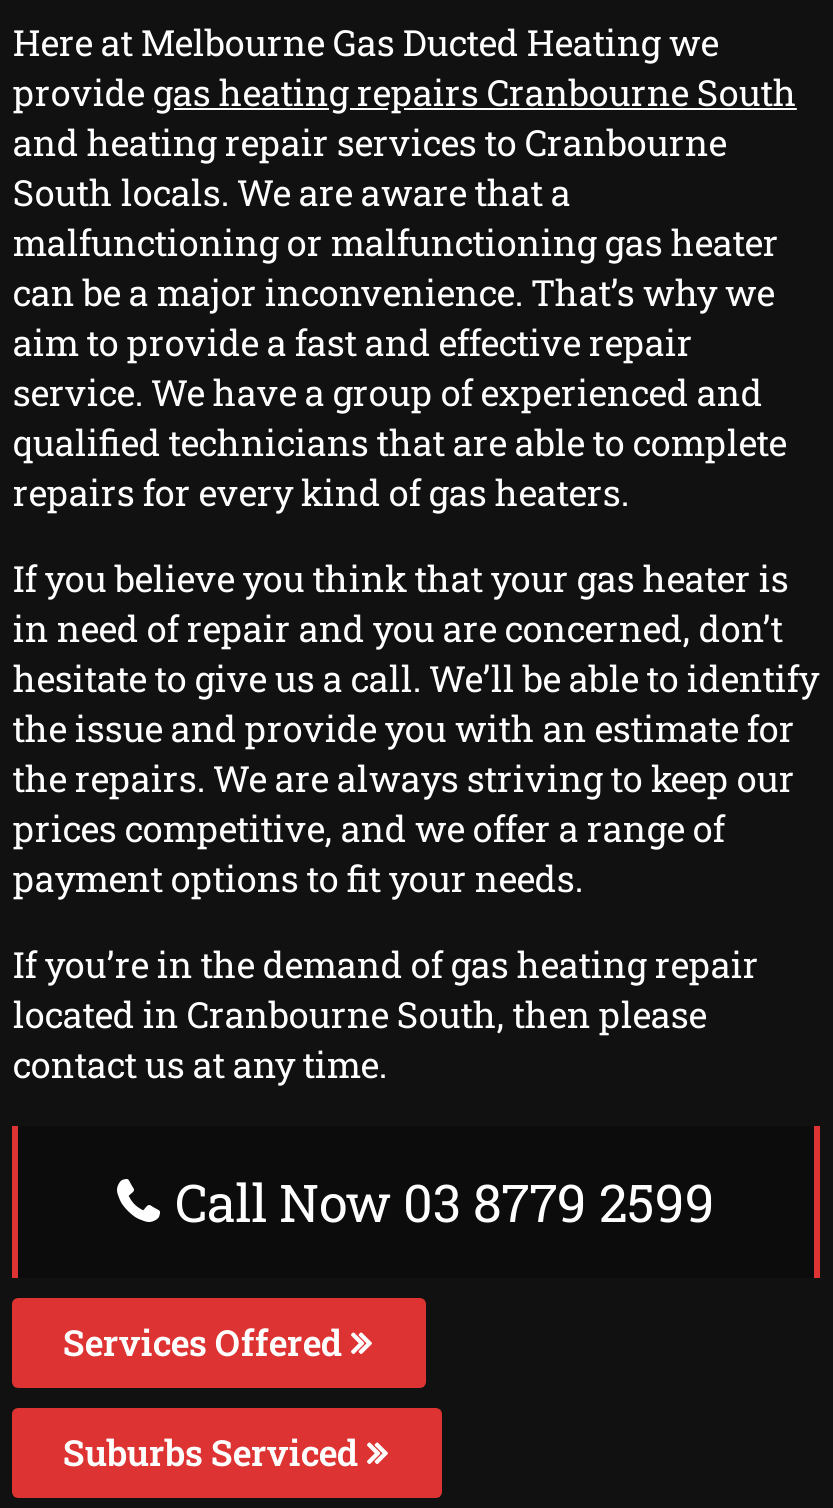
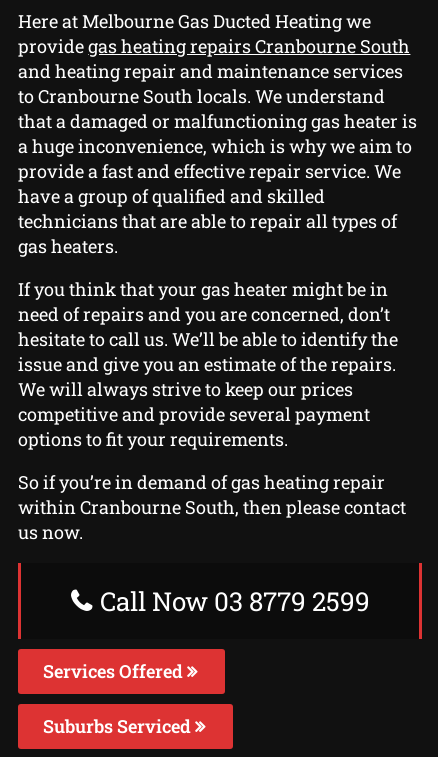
[13,118,787,516] and heating repair services to Cranbourne | South locals. We are aware that a | malfunctioning or malfunctioning gas heater | can be a major inconvenience. That’s why we | aim to provide a fast and effective repair | service. We have a group of experienced and | qualified technicians that are able to complete | repairs for every kind of gas heaters. -> [18,59,417,258] and heating repair and maintenance services | to Cranbourne South locals. We understand | that a damaged or malfunctioning gas heater is | a huge inconvenience, which is why we aim to | provide a fast and effective repair service. We | have a group of qualified and skilled | technicians that are able to repair all types of | gas heaters.
[13,554,819,902] If you believe you think that your gas heater is | in need of repair and you are concerned, don’t | hesitate to give us a call. We’ll be able to identify | the issue and provide you with an estimate for | the repairs. We are always striving to keep our | prices competitive, and we offer a range of | payment options to fit your needs. -> [18,277,398,451] If you think that your gas heater might be in | need of repairs and you are concerned, don’t | hesitate to call us. We’ll be able to identify the | issue and give you an estimate of the repairs. | We will always strive to keep our prices | competitive and provide several payment | options to fit your requirements.
[13,940,759,1088] If you’re in the demand of gas heating repair | located in Cranbourne South, then please | contact us at any time. -> [18,470,406,544] So if you’re in demand of gas heating repair | within Cranbourne South, then please contact | us now.

